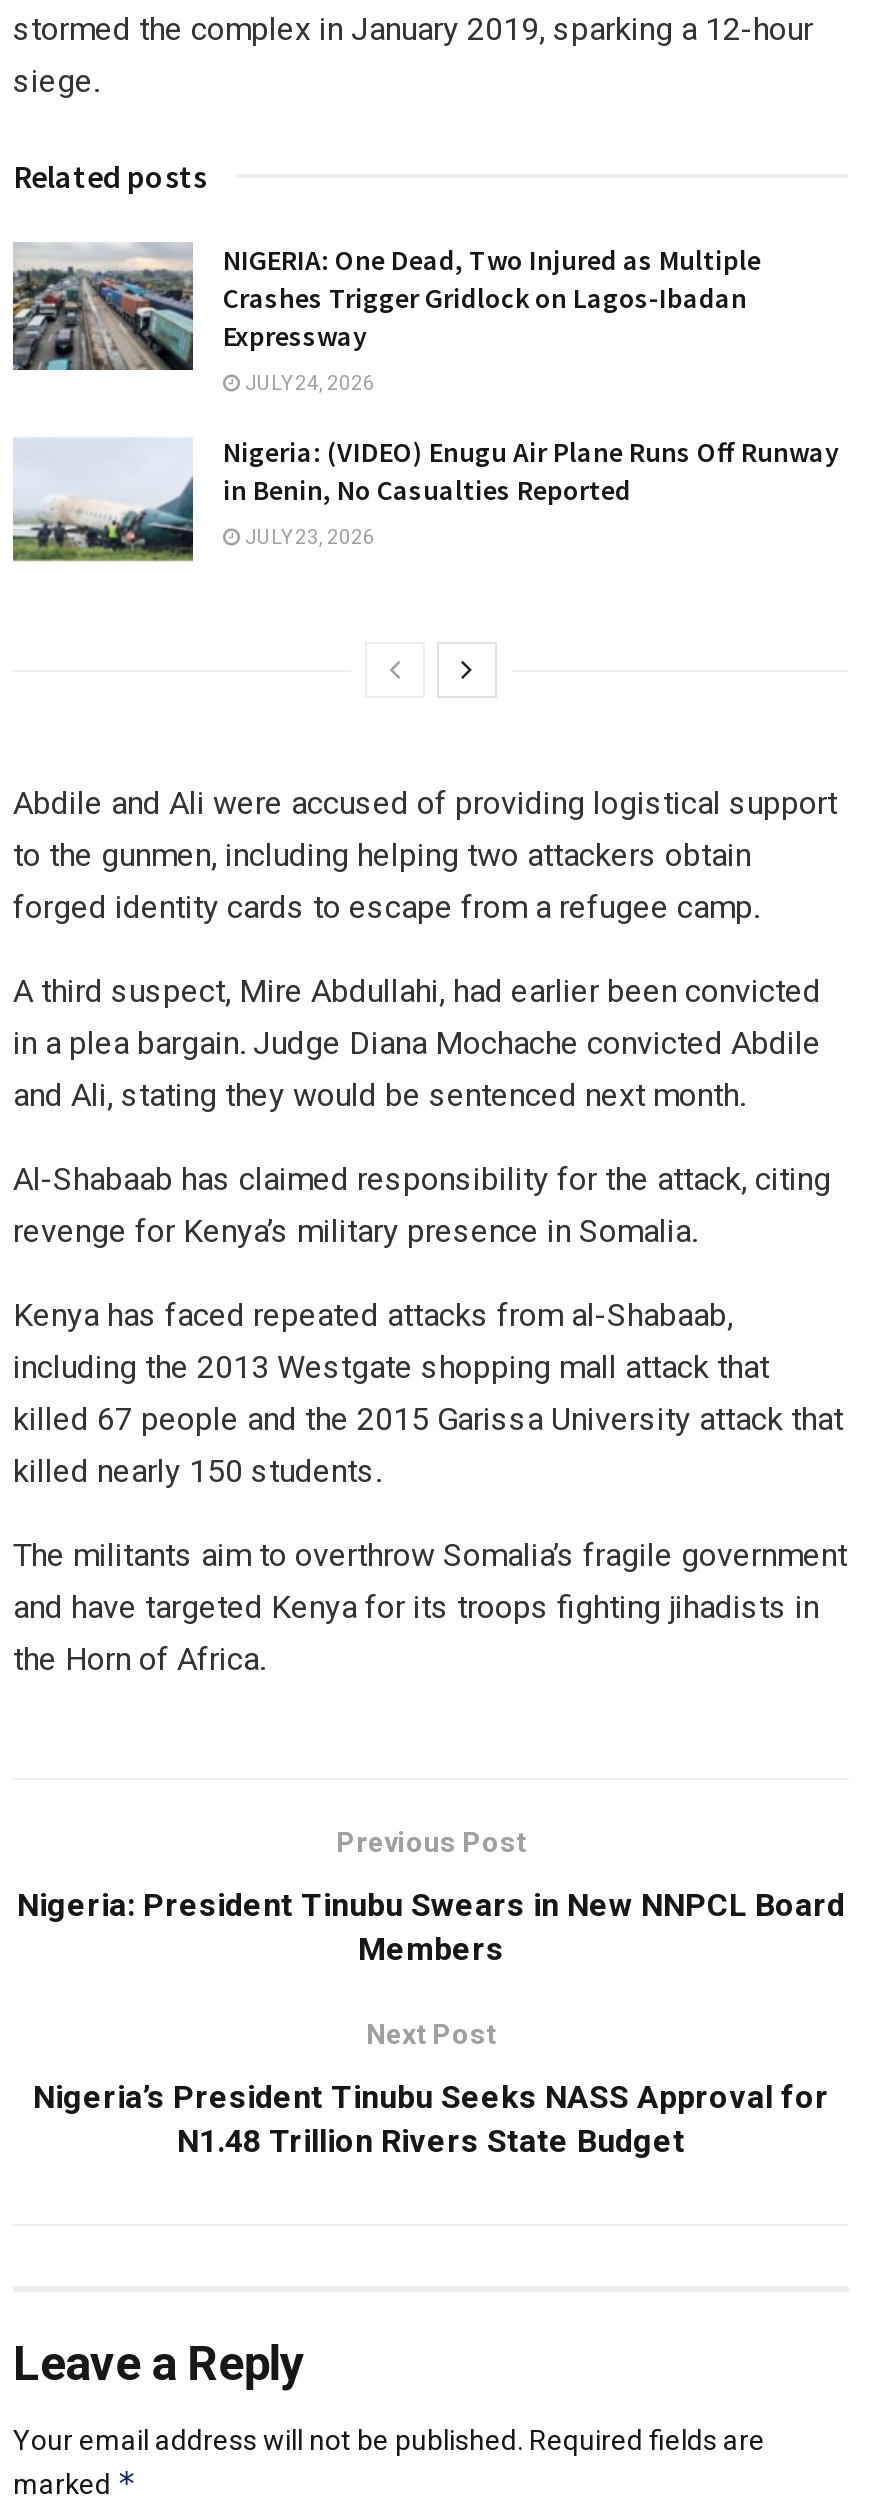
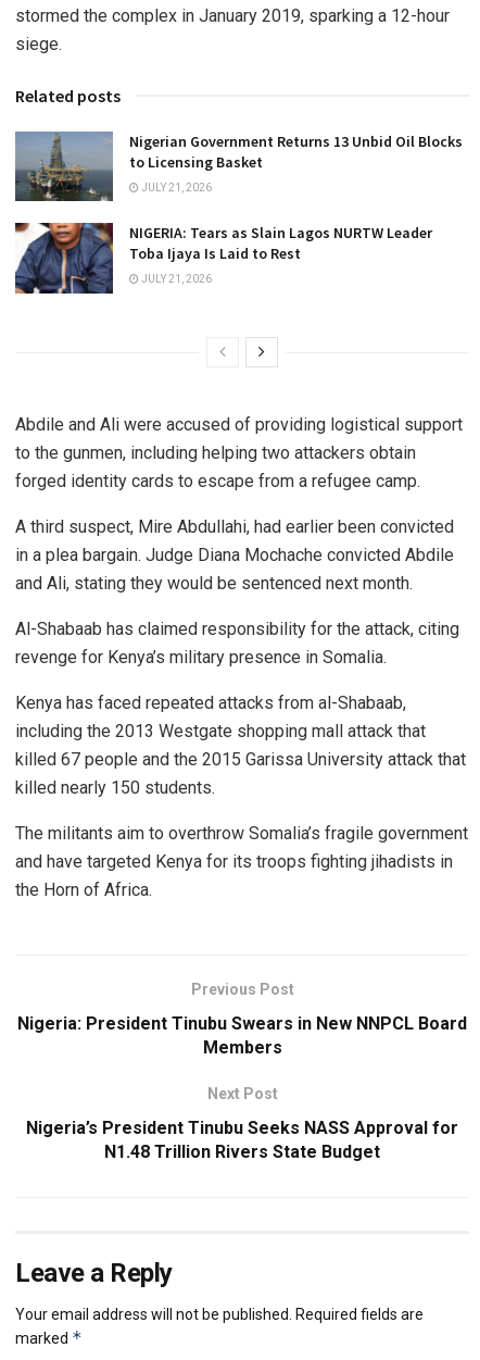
[11,242,761,372] [image] | NIGERIA: One Dead, Two Injured as Multiple | Crashes Trigger Gridlock on Lagos-Ibadan | Expressway -> [15,132,463,202] [image] | Nigerian Government Returns 13 Unbid Oil Blocks | to Licensing Basket
[241,372,375,394] JULY 24, 2026 -> [139,182,212,194] JULY 21, 2026
[11,434,839,564] [image] | Nigeria: (VIDEO) Enugu Air Plane Runs Off Runway | in Benin, No Casualties Reported -> [14,222,432,295] [image] | NIGERIA: Tears as Slain Lagos NURTW Leader | Toba Ijaya Is Laid to Rest
[241,526,375,548] JULY 23, 2026 -> [139,273,212,285] JULY 21, 2026

